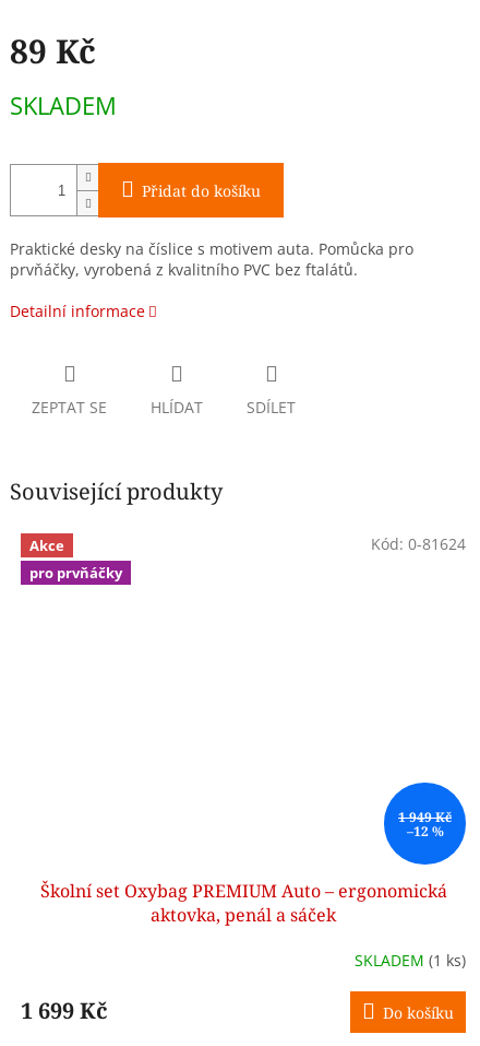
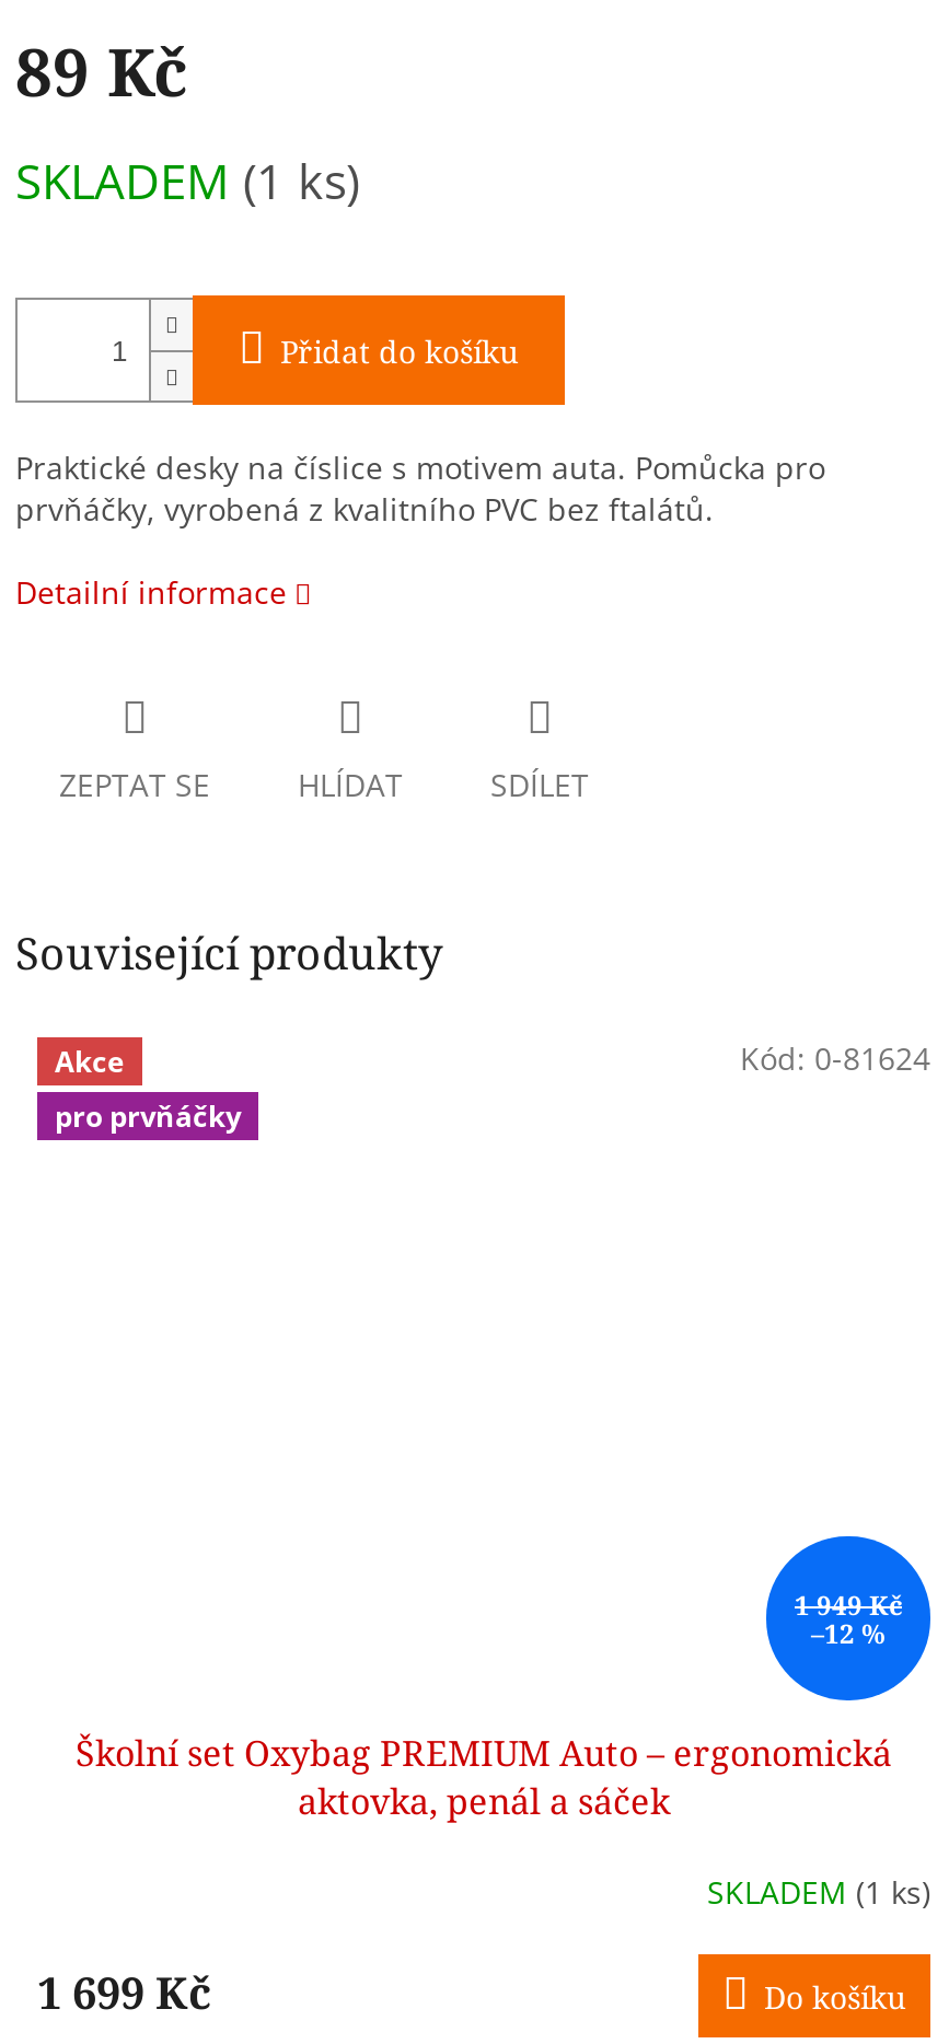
[10,89,117,122] SKLADEM -> [15,148,359,213] SKLADEM (1 ks)

